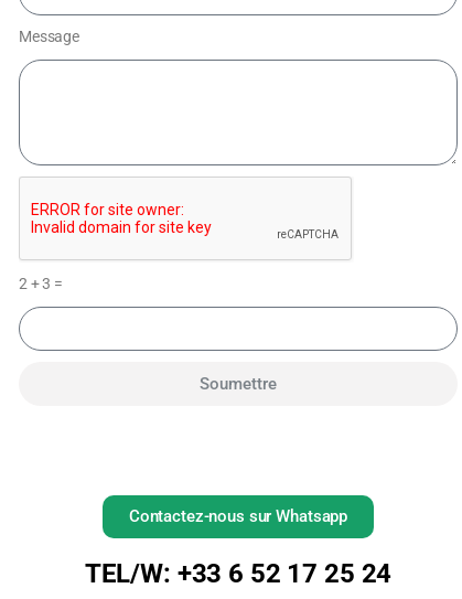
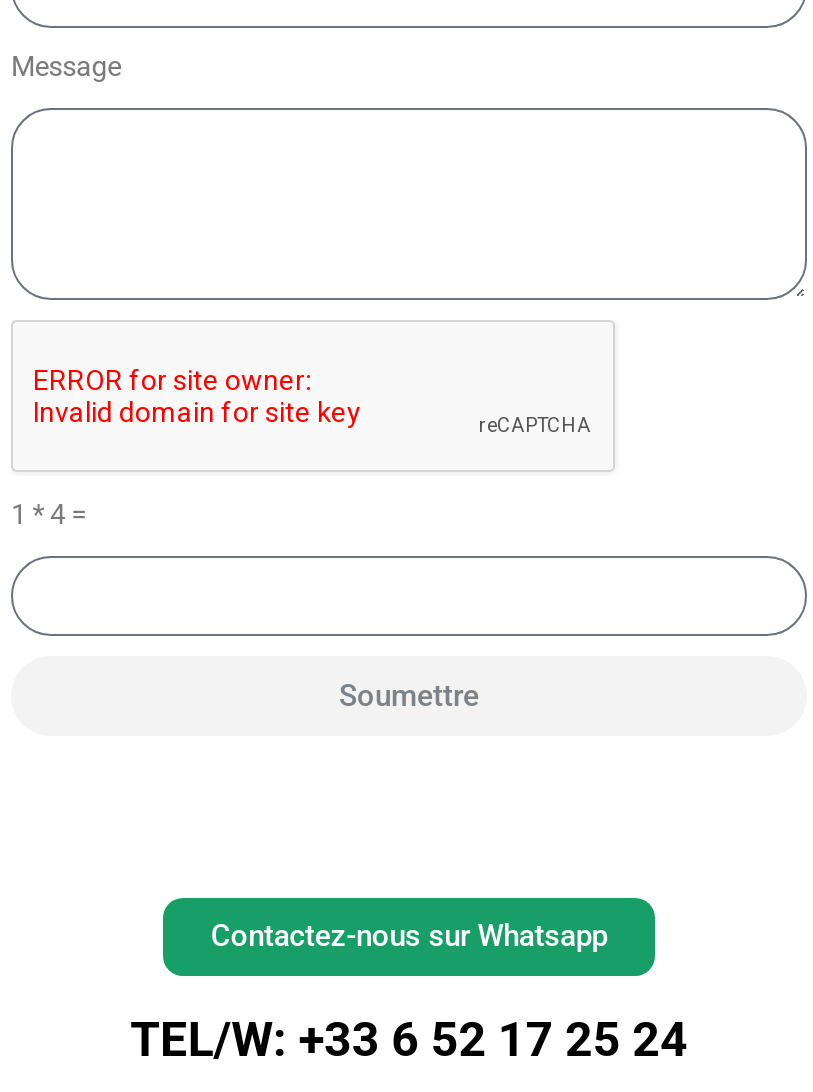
[19,275,63,293] 2 + 3 = -> [11,498,87,530] 1 * 4 =

